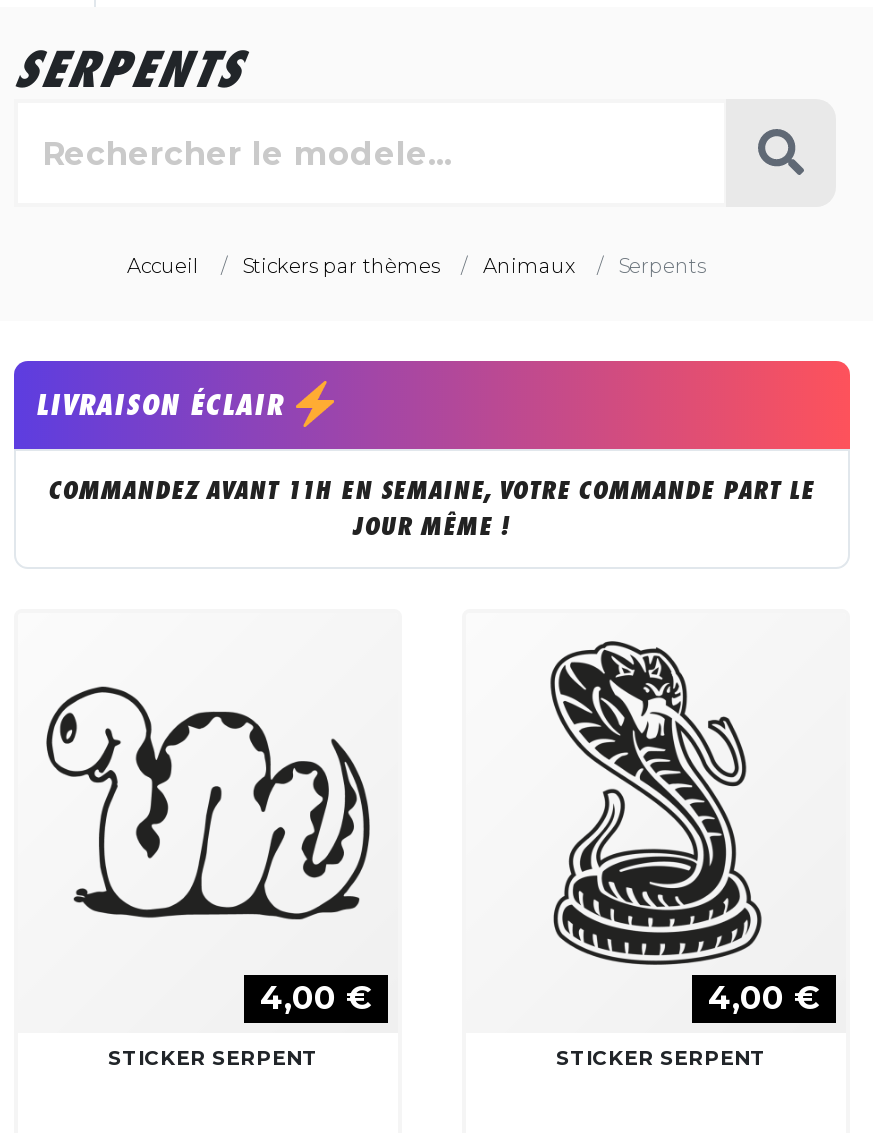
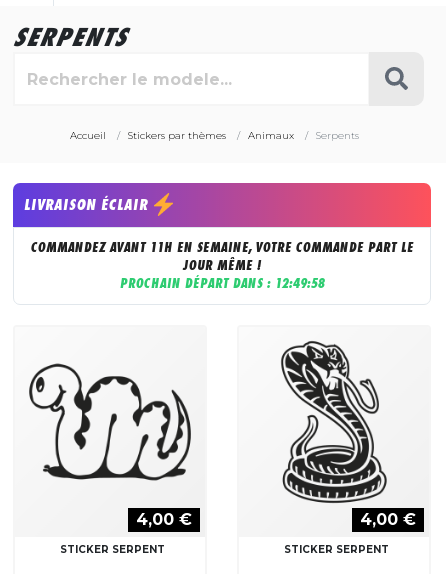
none -> [119,276,324,291] PROCHAIN DÉPART DANS : 12:49:58

